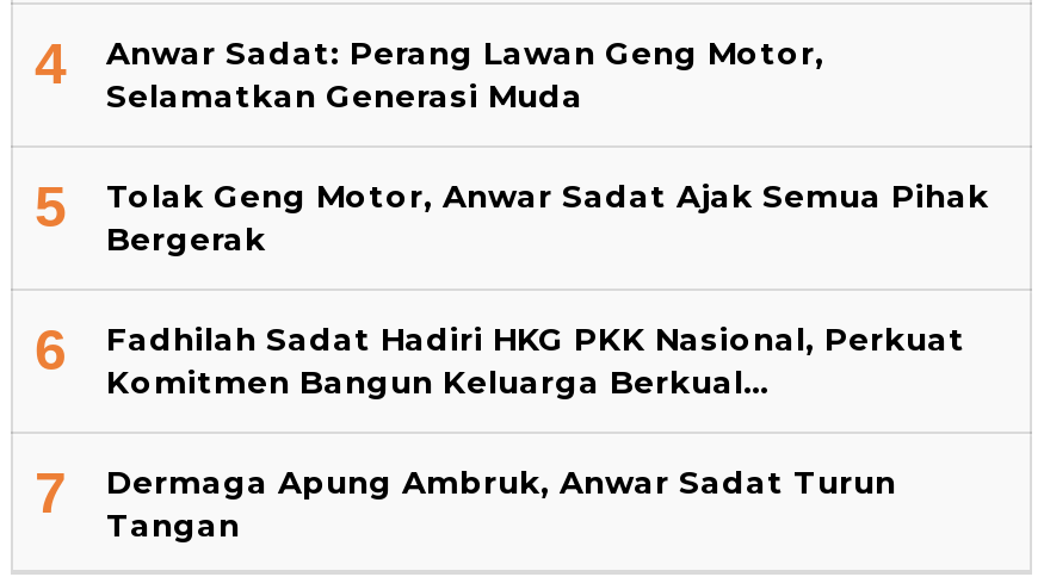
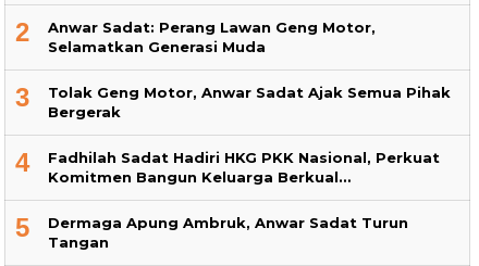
[35,31,824,115] 4 Anwar Sadat: Perang Lawan Geng Motor, Selamatkan Generasi Muda -> [15,18,376,56] 2 Anwar Sadat: Perang Lawan Geng Motor, Selamatkan Generasi Muda
[35,175,989,258] 5 Tolak Geng Motor, Anwar Sadat Ajak Semua Pihak Bergerak -> [15,83,451,121] 3 Tolak Geng Motor, Anwar Sadat Ajak Semua Pihak Bergerak
[35,318,965,401] 6 Fadhilah Sadat Hadiri HKG PKK Nasional, Perkuat Komitmen Bangun Keluarga Berkual… -> [15,148,440,186] 4 Fadhilah Sadat Hadiri HKG PKK Nasional, Perkuat Komitmen Bangun Keluarga Berkual…
[35,461,896,544] 7 Dermaga Apung Ambruk, Anwar Sadat Turun Tangan -> [15,213,408,251] 5 Dermaga Apung Ambruk, Anwar Sadat Turun Tangan

